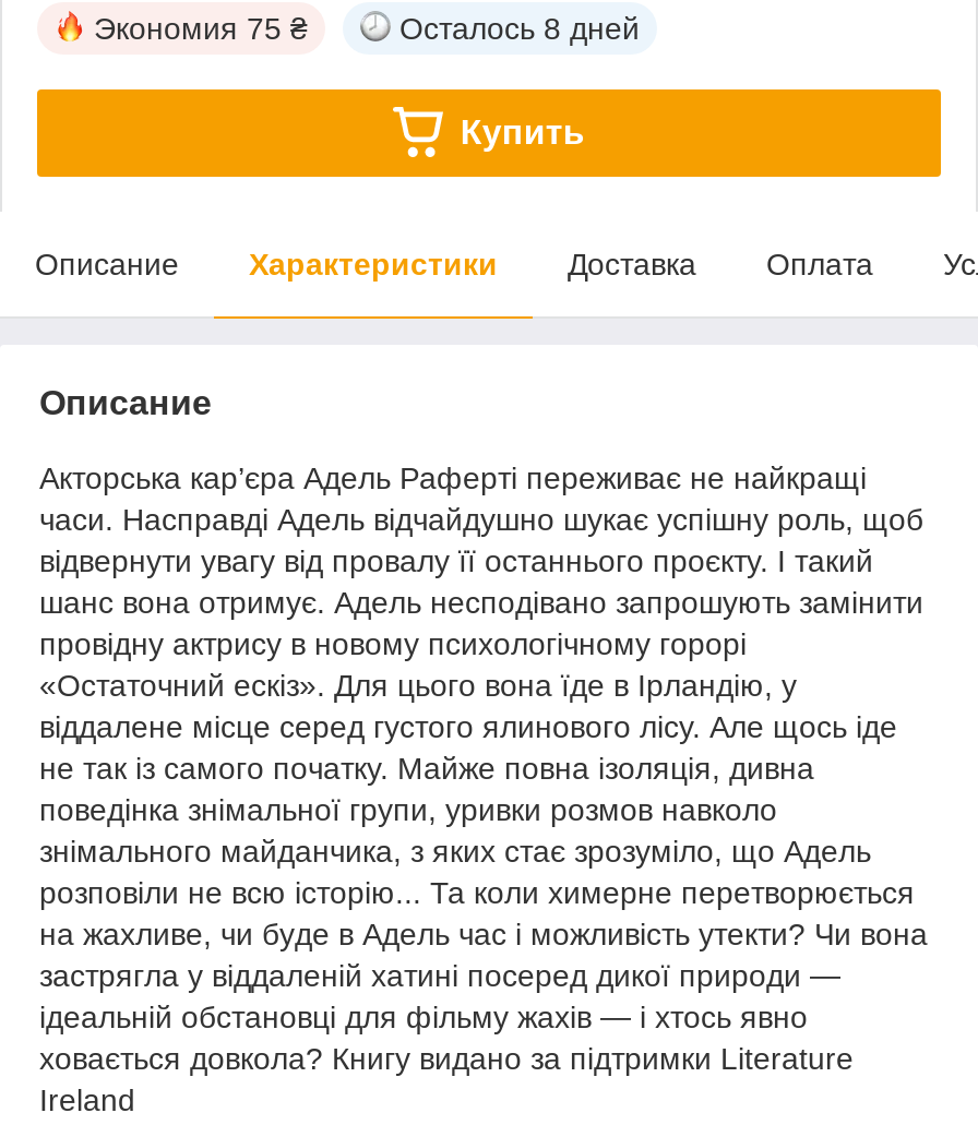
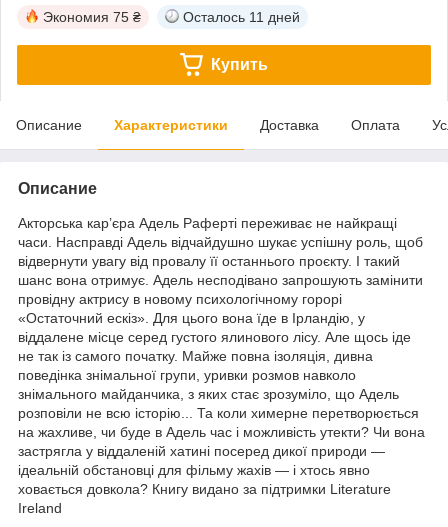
[399,10,640,45] Осталось 8 дней -> [183,9,300,25] Осталось 11 дней

